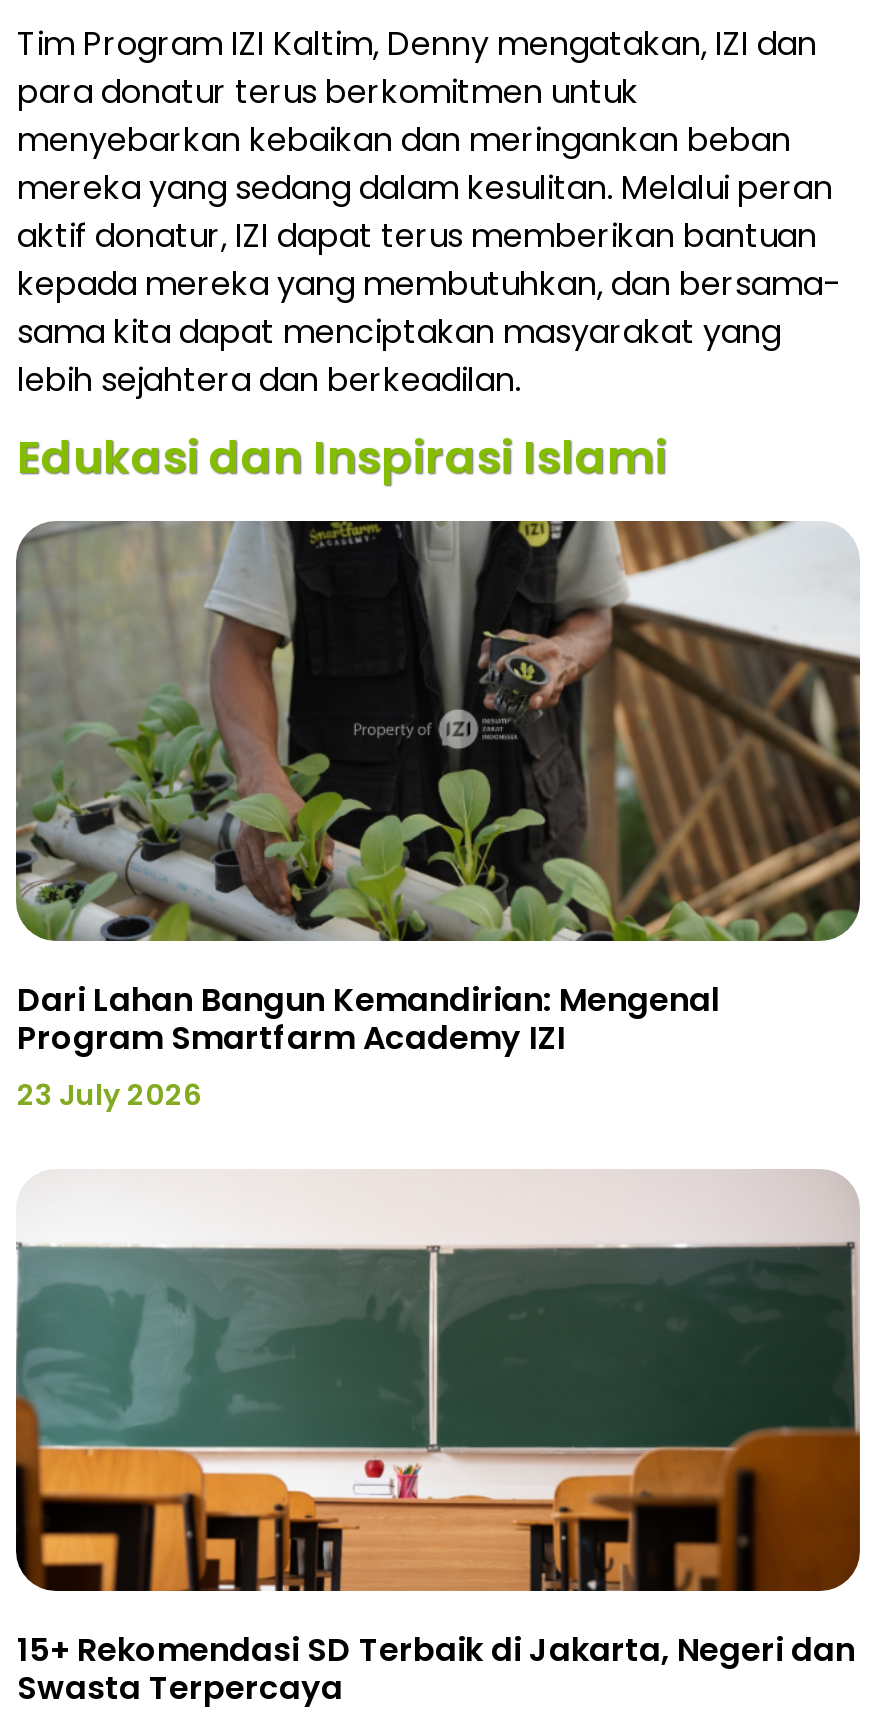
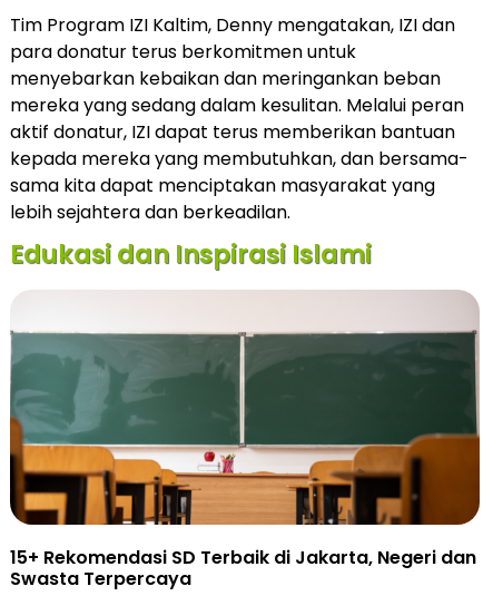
[14,520,860,1116] [image] | Dari Lahan Bangun Kemandirian: Mengenal | Program Smartfarm Academy IZI | 23 July 2026 -> none

